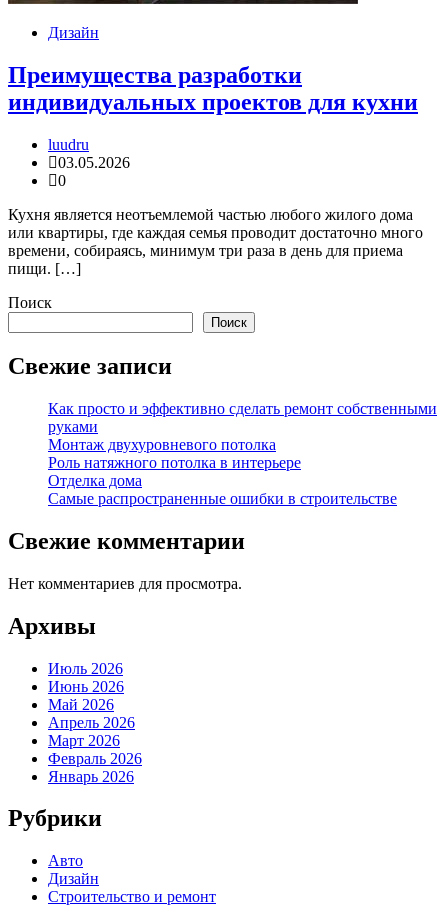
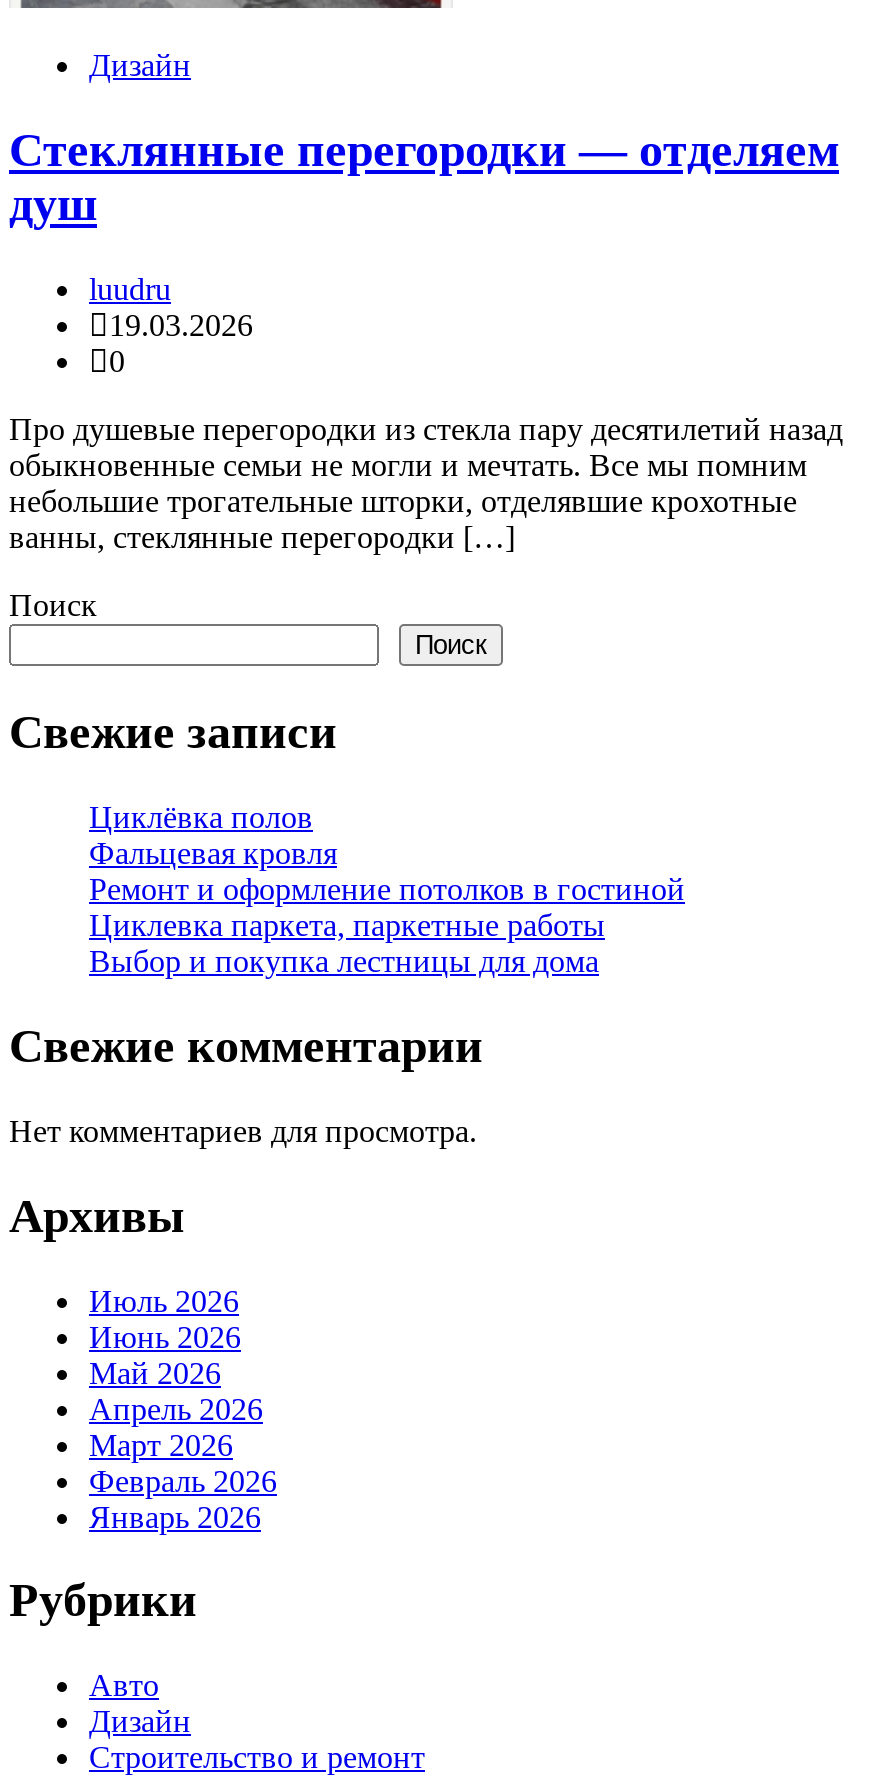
[8,62,418,115] Преимущества разработки | индивидуальных проектов для кухни -> [9,124,839,230] Стеклянные перегородки — отделяем | душ
[58,154,130,171] 03.05.2026 -> [109,308,253,342] 19.03.2026
[8,206,423,277] Кухня является неотъемлемой частью любого жилого дома | или квартиры, где каждая семья проводит достаточно много | времени, собираясь, минимум три раза в день для приема | пищи. […] -> [9,412,851,554] Про душевые перегородки из стекла пару десятилетий назад | обыкновенные семьи не могли и мечтать. Все мы помним | небольшие трогательные шторки, отделявшие крохотные | ванны, стеклянные перегородки […]
[48,400,437,507] Как просто и эффективно сделать ремонт собственными | руками | Монтаж двухуровневого потолка | Роль натяжного потолка в интерьере | Отделка дома | Самые распространенные ошибки в строительстве -> [89,800,685,978] Циклёвка полов | Фальцевая кровля | Ремонт и оформление потолков в гостиной | Циклевка паркета, паркетные работы | Выбор и покупка лестницы для дома

